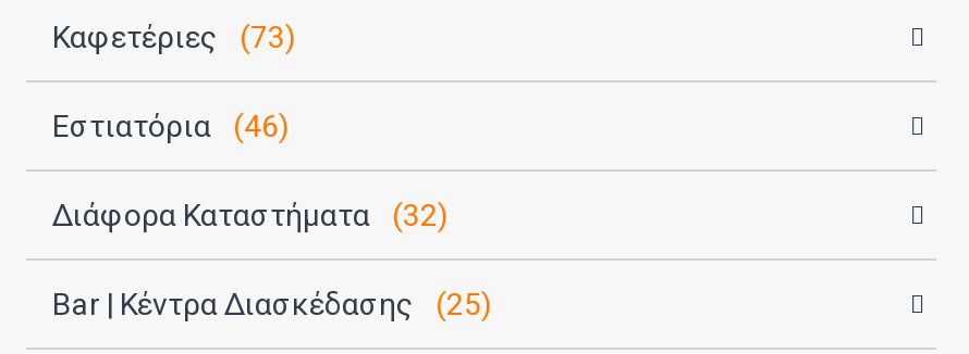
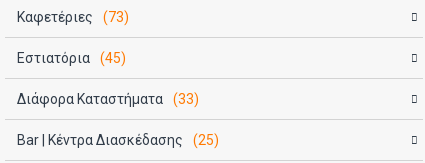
[52,108,290,142] Εστιατόρια (46) -> [17,50,126,66] Εστιατόρια (45)
[52,197,449,232] Διάφορα Καταστήματα (32) -> [17,91,199,107] Διάφορα Καταστήματα (33)

